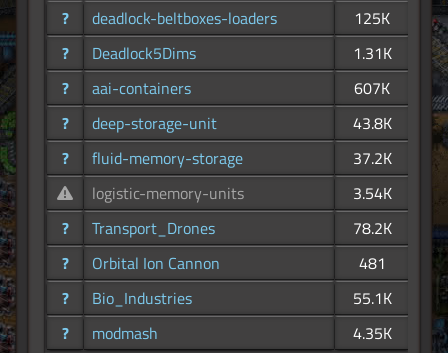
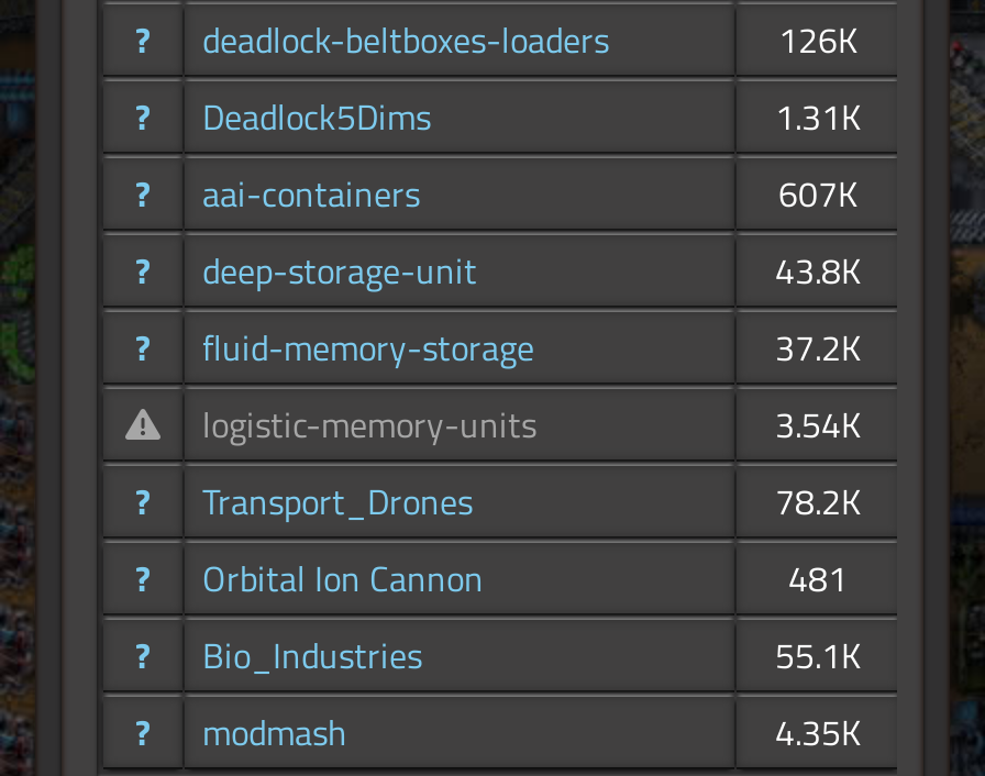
[354,6,390,30] 125K -> [778,14,857,67] 126K

